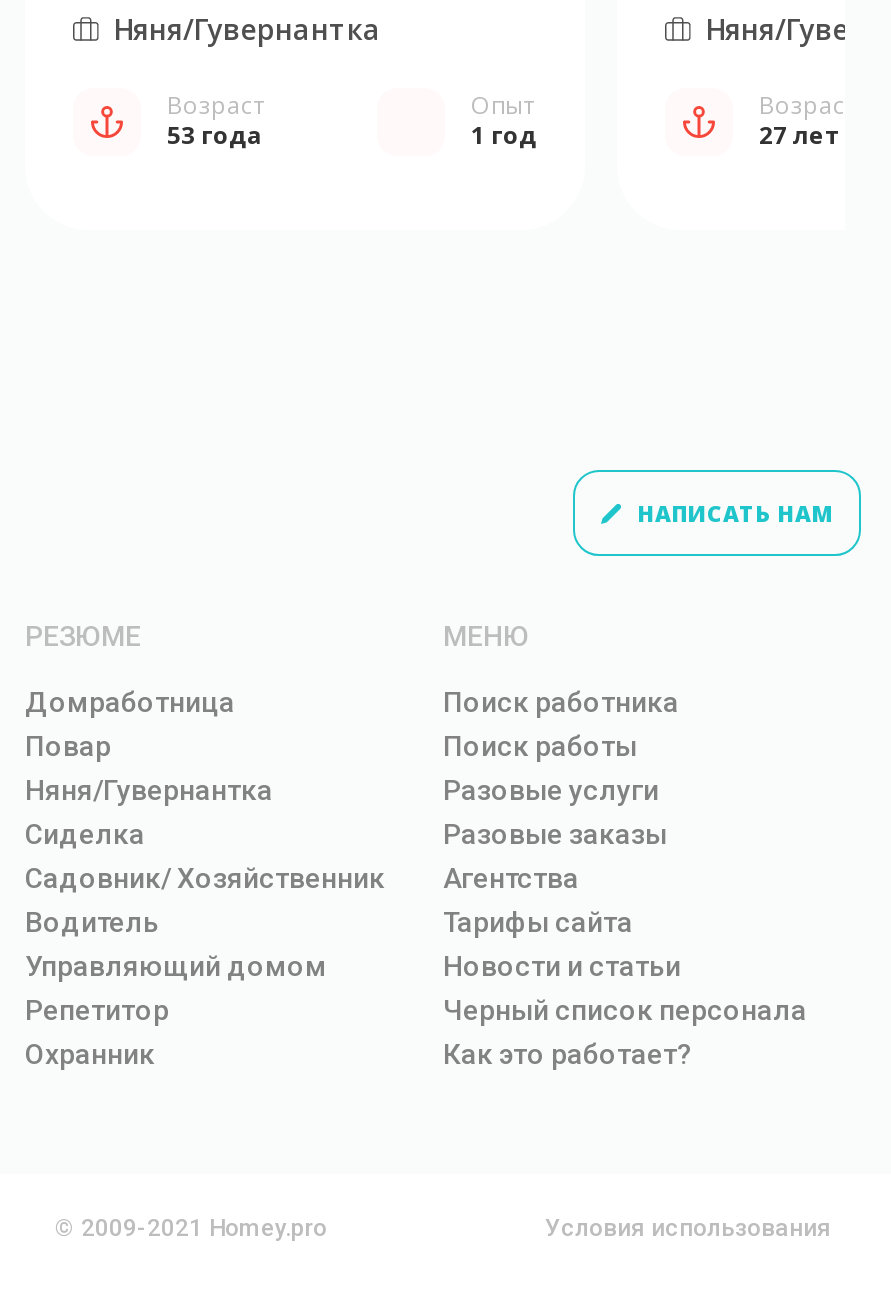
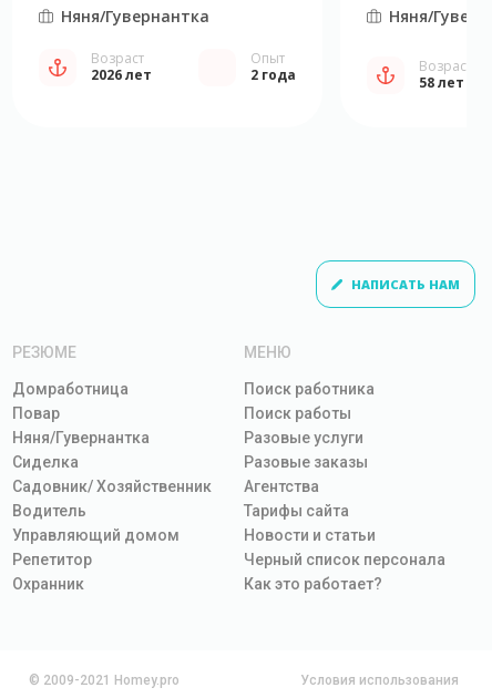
[167,118,263,152] 53 года -> [91,65,152,84] 2026 лет
[471,118,537,152] 1 год -> [250,65,296,84] 2 года
[759,118,841,152] 27 лет -> [419,73,464,91] 58 лет

